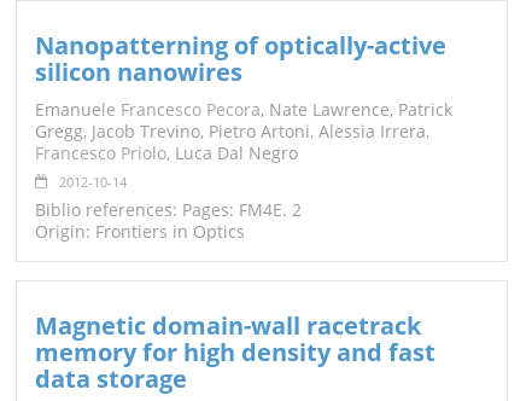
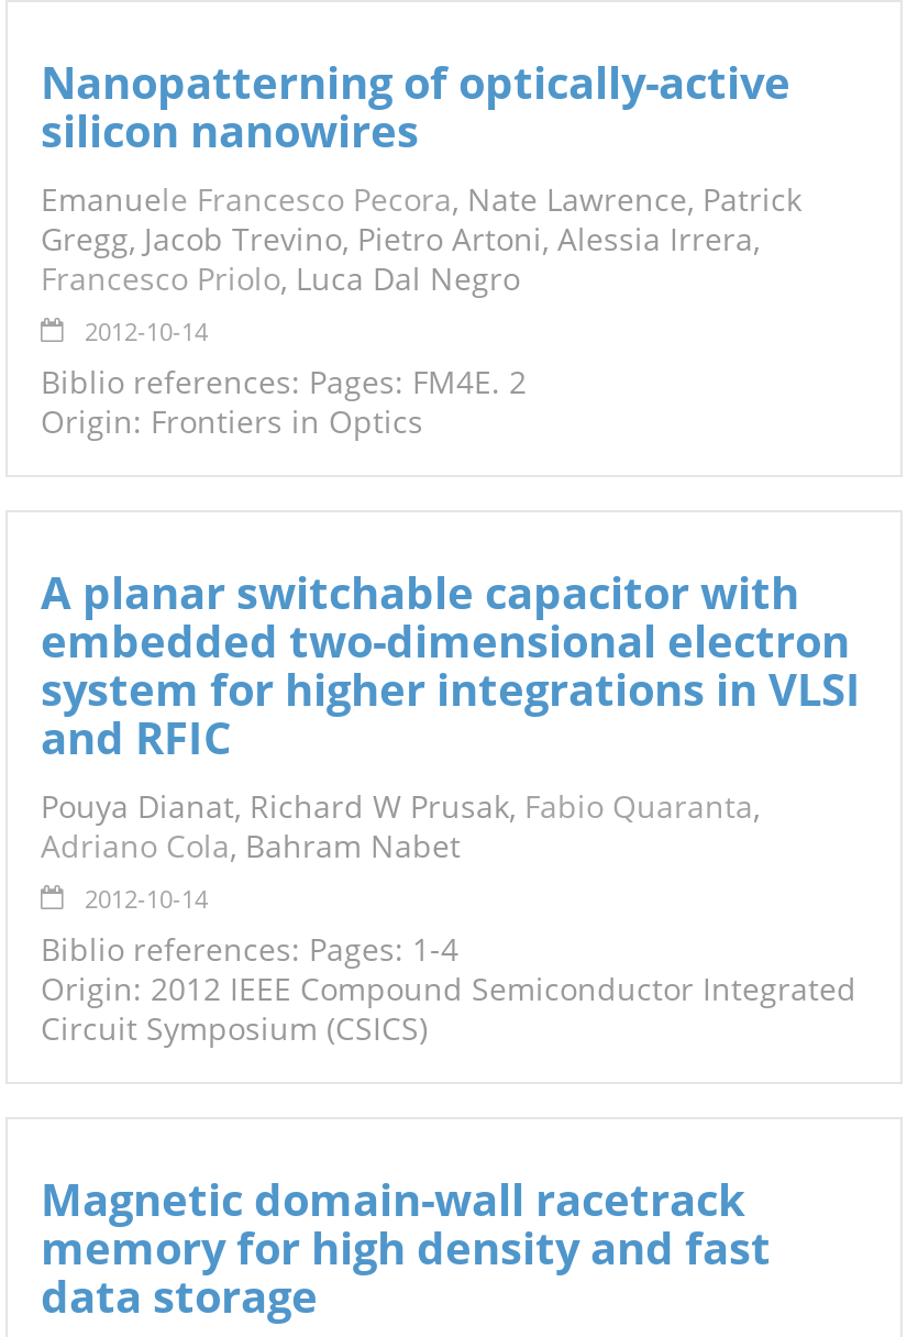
none -> [41,564,861,1050] A planar switchable capacitor with | embedded two-dimensional electron | system for higher integrations in VLSI | and RFIC | Pouya Dianat, Richard W Prusak, Fabio Quaranta, | Adriano Cola, Bahram Nabet | 2012-10-14 | Biblio references: Pages: 1-4 | Origin: 2012 IEEE Compound Semiconductor Integrated | Circuit Symposium (CSICS)

